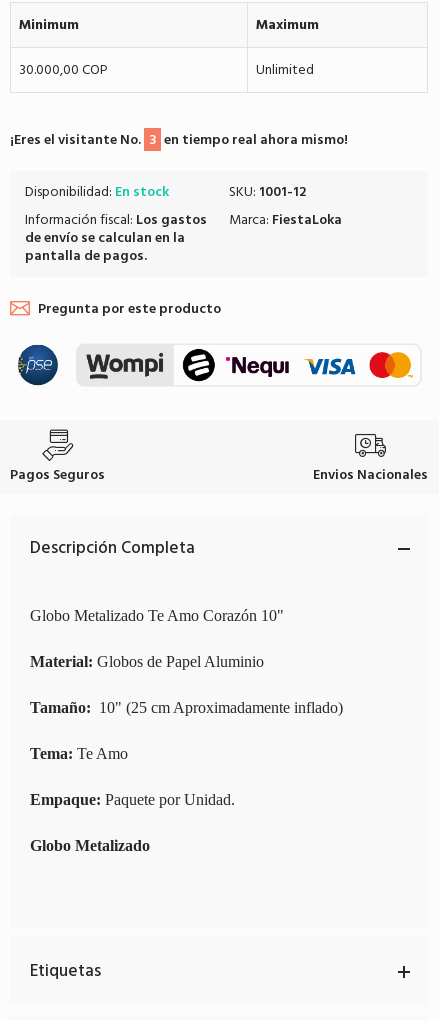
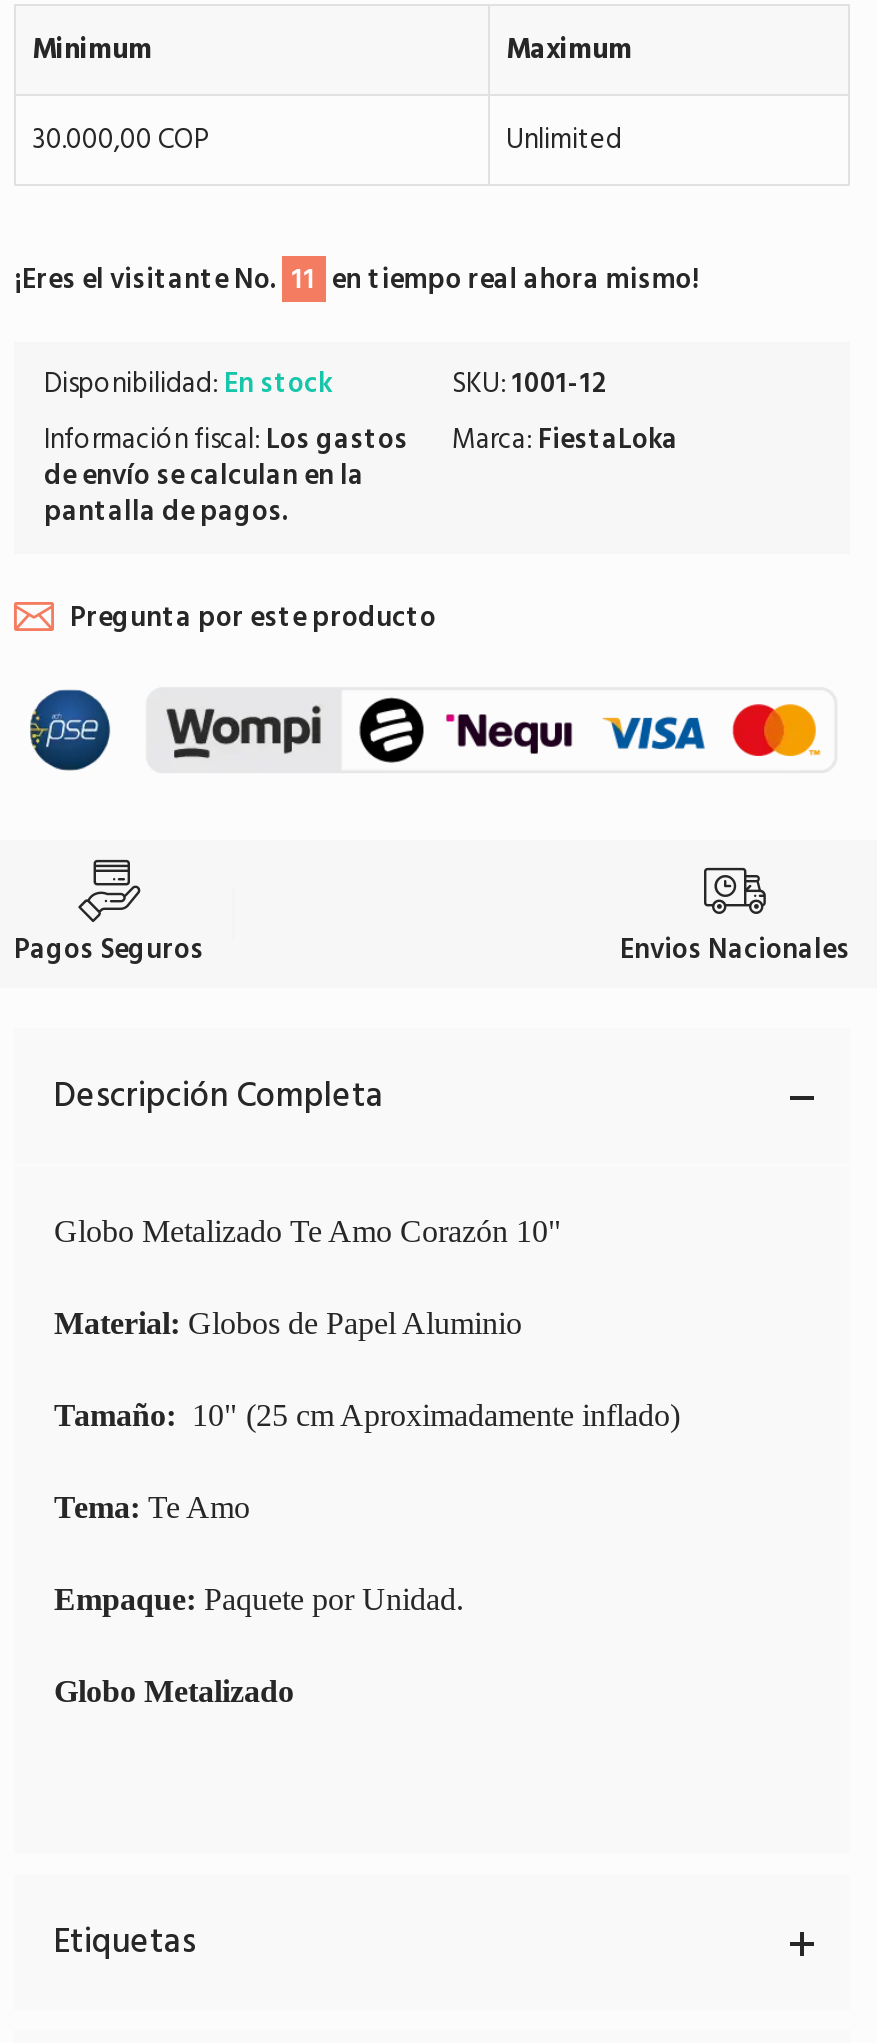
[10,128,348,151] ¡Eres el visitante No. 3 en tiempo real ahora mismo! -> [14,256,700,302] ¡Eres el visitante No. 11 en tiempo real ahora mismo!

